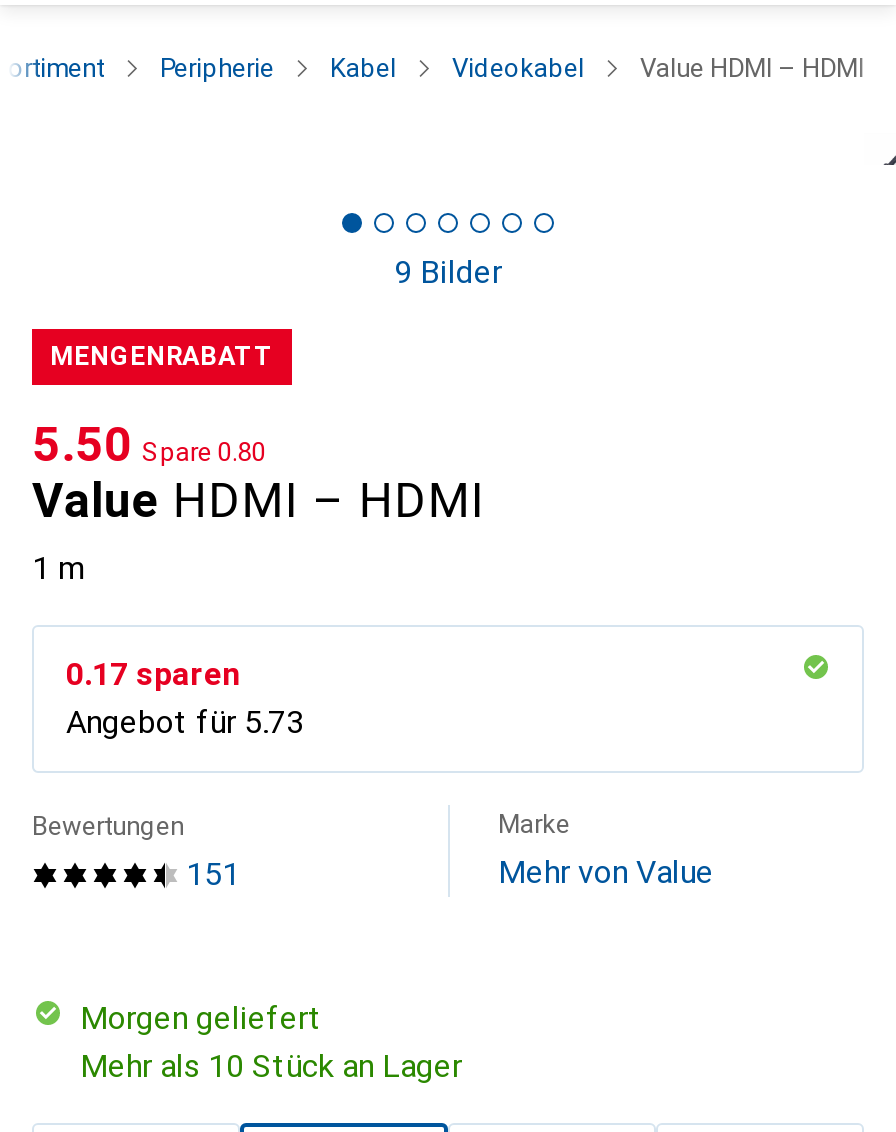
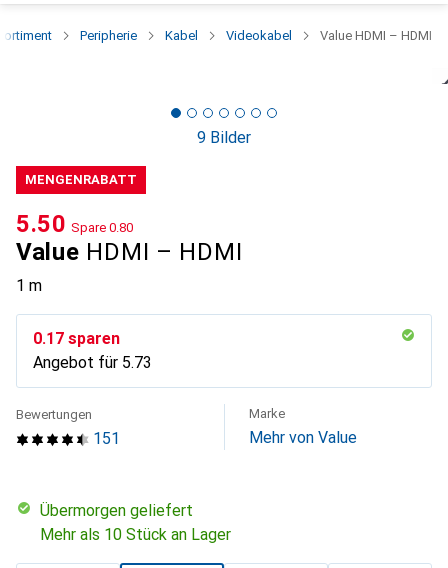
[108,999,322,1037] morgen geliefert -> [50,501,193,520] übermorgen geliefert

